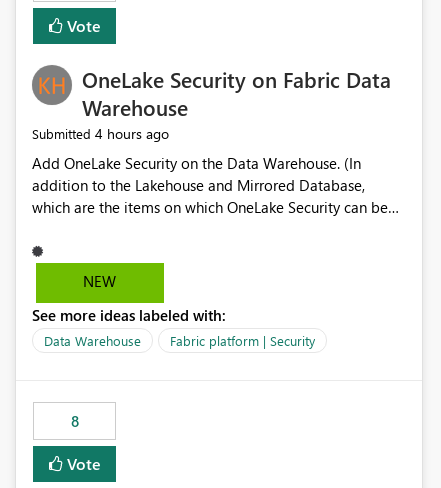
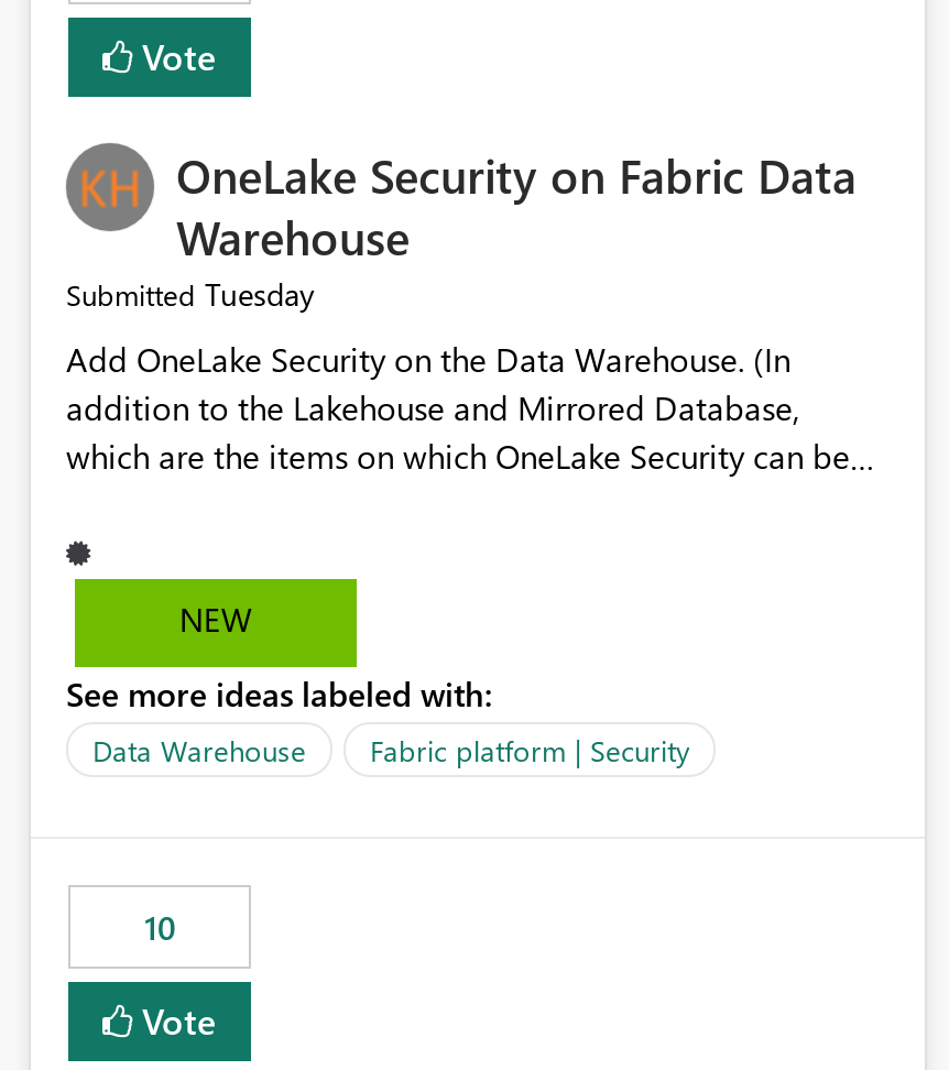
[32,124,169,143] Submitted 4 hours ago -> [66,274,315,316] Submitted Tuesday
[70,411,78,431] 8 -> [144,906,175,950] 10

